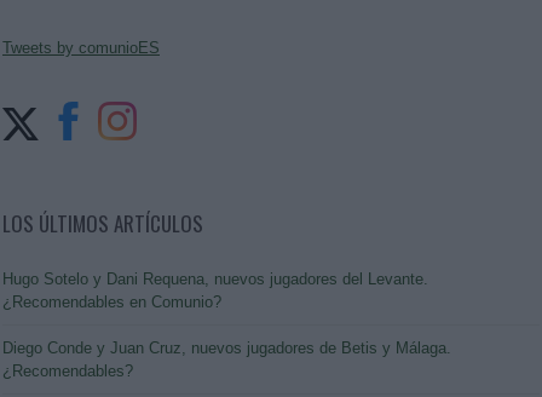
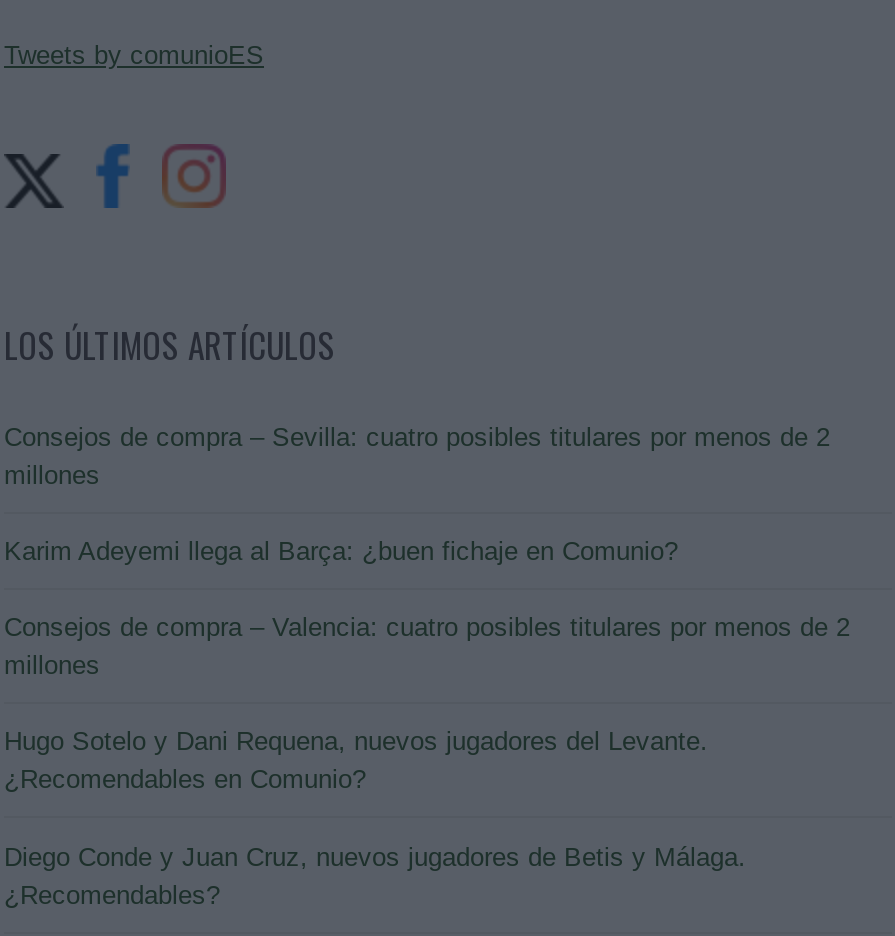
none -> [4,422,850,680] Consejos de compra – Sevilla: cuatro posibles titulares por menos de 2 | millones | Karim Adeyemi llega al Barça: ¿buen fichaje en Comunio? | Consejos de compra – Valencia: cuatro posibles titulares por menos de 2 | millones

